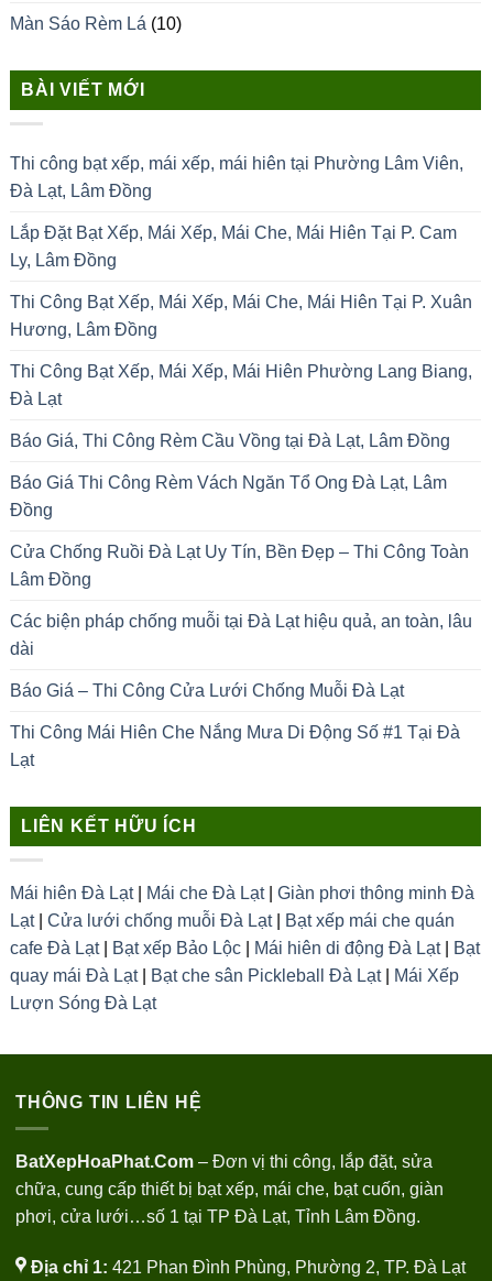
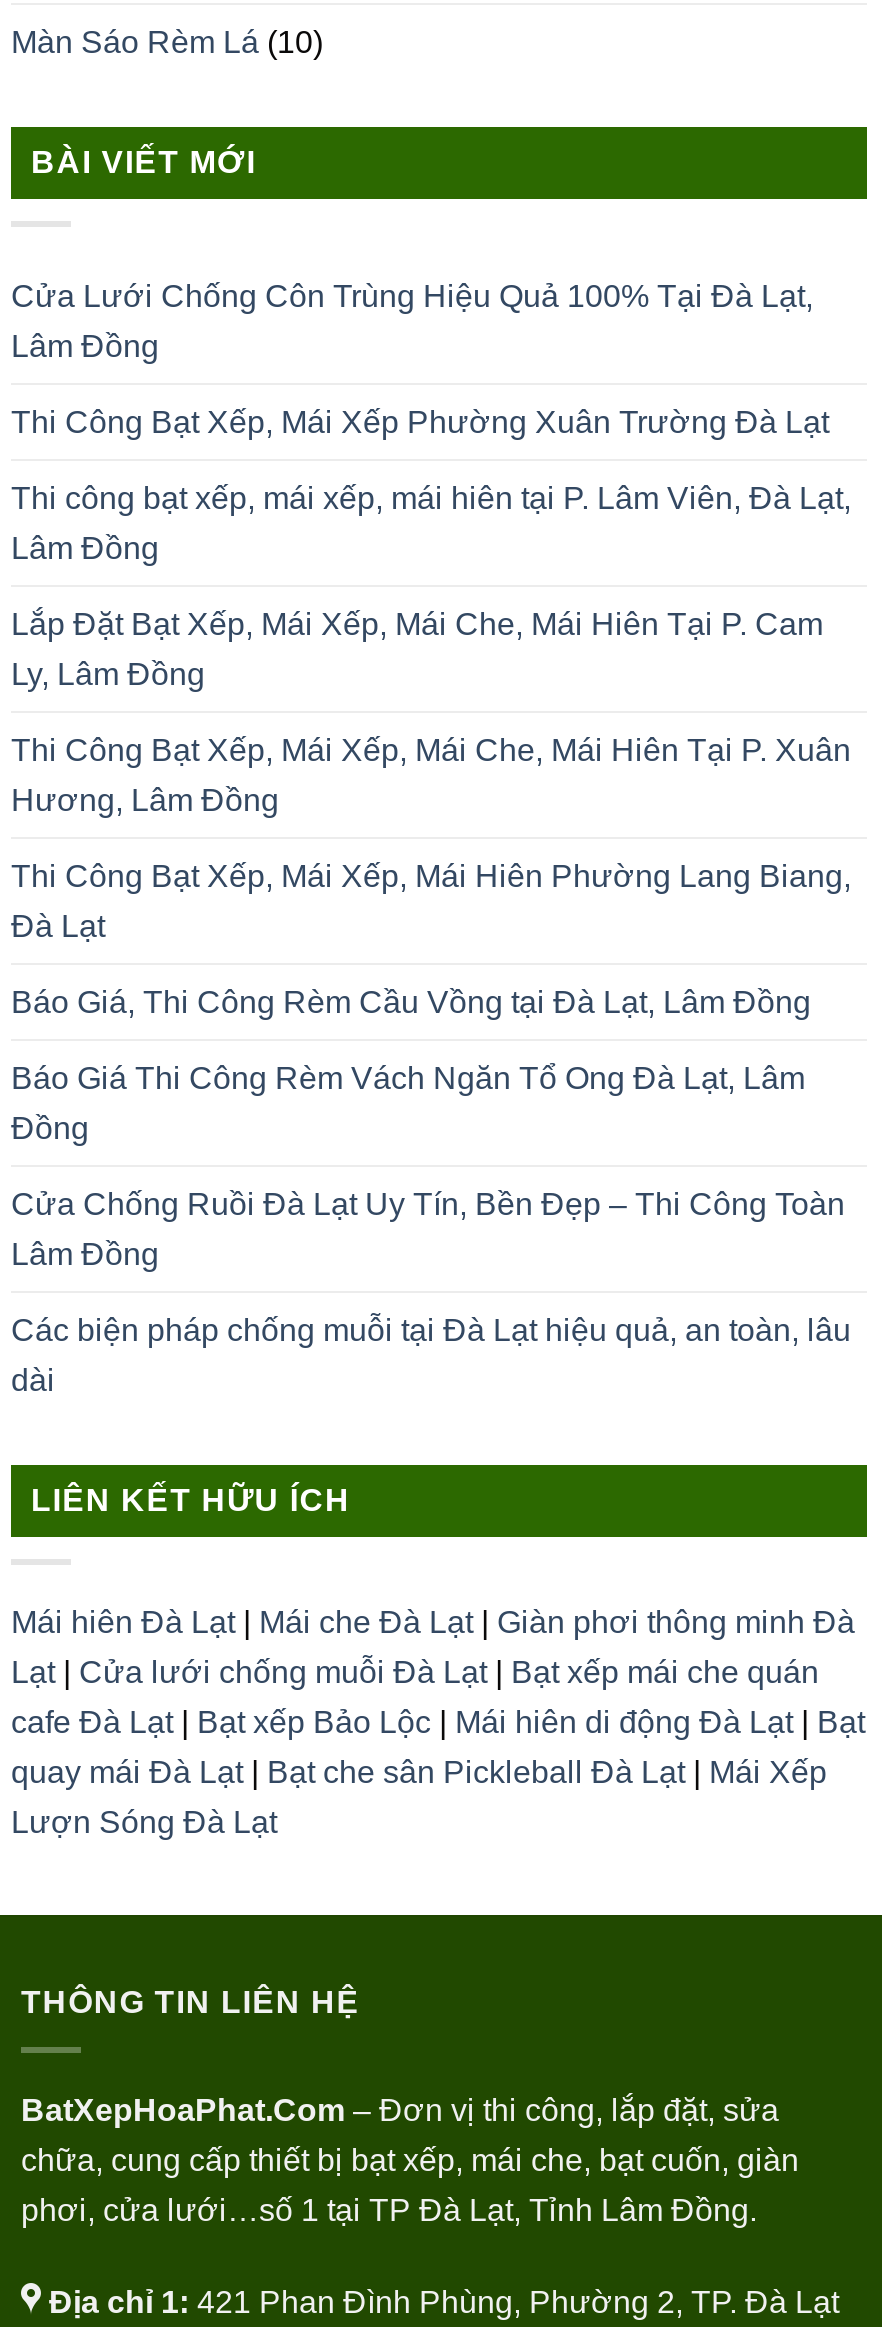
[10,154,463,200] Thi công bạt xếp, mái xếp, mái hiên tại Phường Lâm Viên, | Đà Lạt, Lâm Đồng -> [11,279,851,565] Cửa Lưới Chống Côn Trùng Hiệu Quả 100% Tại Đà Lạt, | Lâm Đồng | Thi Công Bạt Xếp, Mái Xếp Phường Xuân Trường Đà Lạt | Thi công bạt xếp, mái xếp, mái hiên tại P. Lâm Viên, Đà Lạt, | Lâm Đồng
moved [10,223,472,658] -> [11,607,851,1397]: Lắp Đặt Bạt Xếp, Mái Xếp, Mái Che, Mái Hiên Tại P. Cam | Ly, Lâm Đồng | Thi Công Bạt Xếp, Mái Xếp, Mái Che, Mái Hiên Tại P. Xuân | ... | Các biện pháp chống muỗi tại Đà Lạt hiệu quả, an toàn, lâu | dài
[10,681,460,769] Báo Giá – Thi Công Cửa Lưới Chống Muỗi Đà Lạt | Thi Công Mái Hiên Che Nắng Mưa Di Động Số #1 Tại Đà | Lạt -> none

